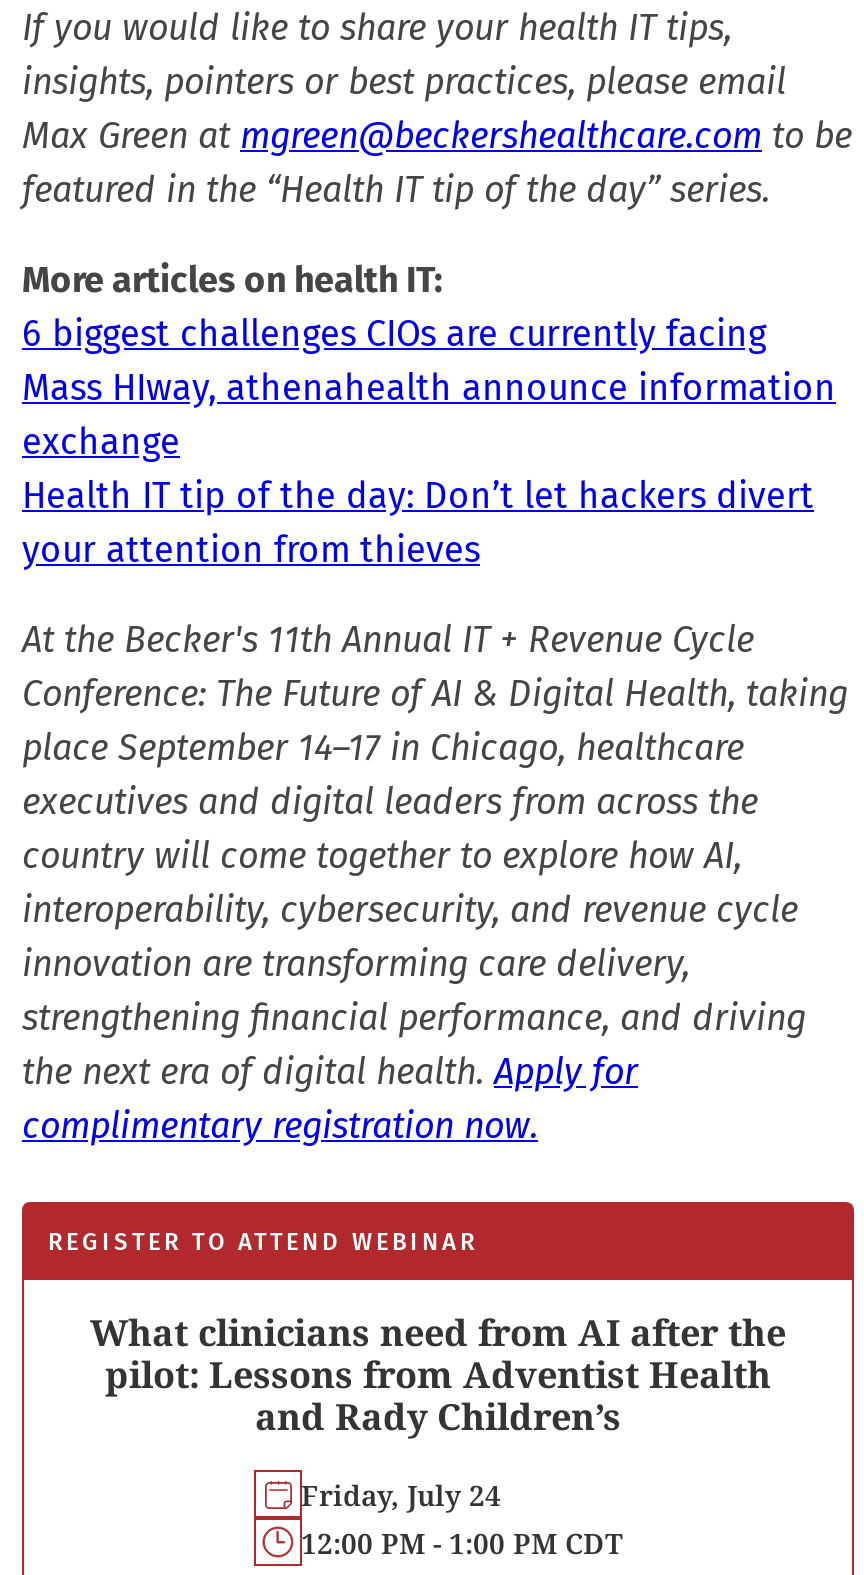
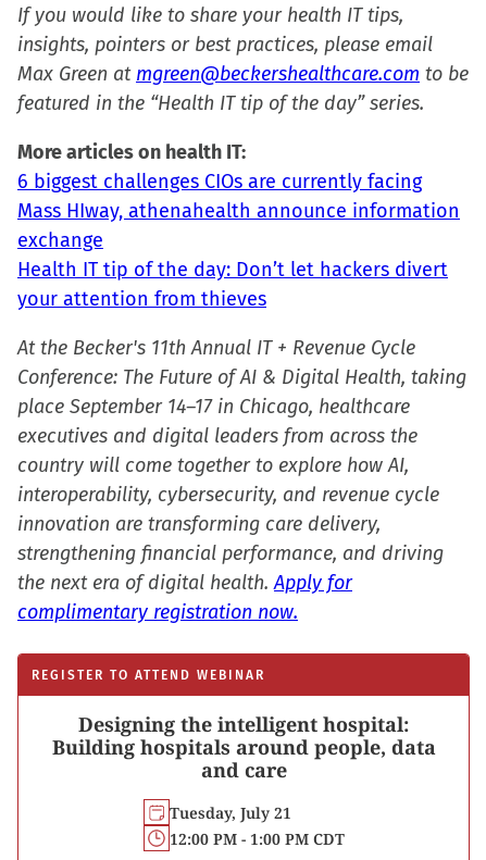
[90,1308,786,1440] What clinicians need from AI after the | pilot: Lessons from Adventist Health | and Rady Children’s -> [52,711,435,783] Designing the intelligent hospital: | Building hospitals around people, data | and care
[301,1475,501,1513] Friday, July 24 -> [169,802,291,822] Tuesday, July 21

